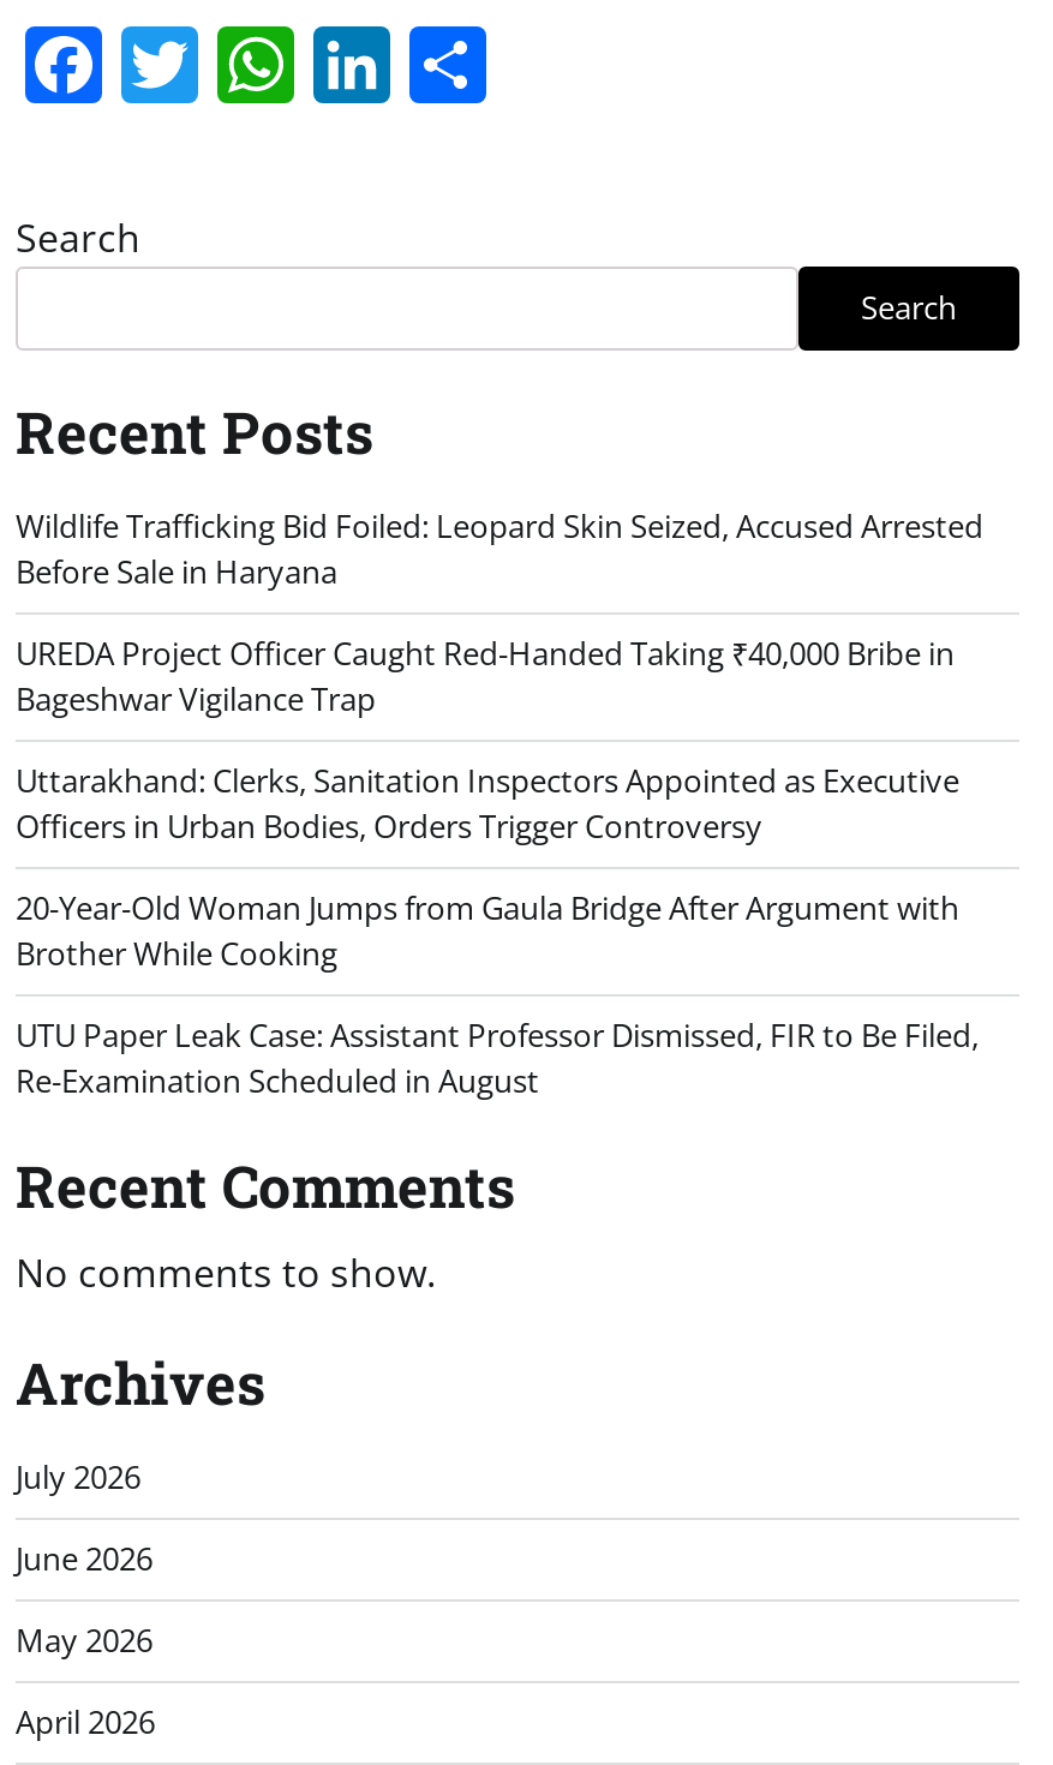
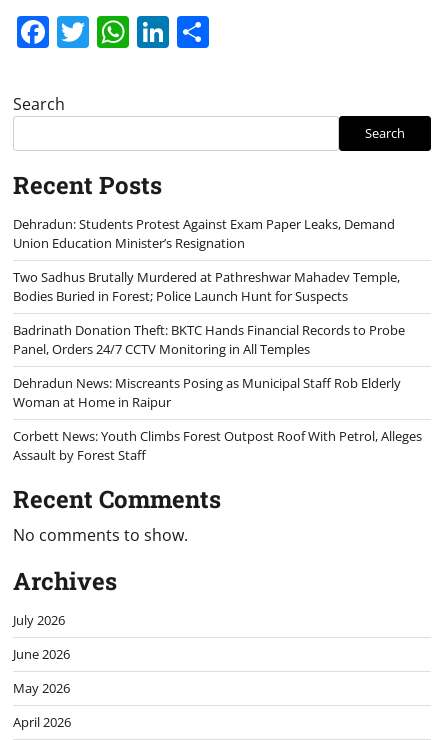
[16,504,983,592] Wildlife Trafficking Bid Foiled: Leopard Skin Seized, Accused Arrested | Before Sale in Haryana -> [13,215,395,252] Dehradun: Students Protest Against Exam Paper Leaks, Demand | Union Education Minister’s Resignation
[16,631,955,720] UREDA Project Officer Caught Red-Handed Taking ₹40,000 Bribe in | Bageshwar Vigilance Trap -> [13,268,400,305] Two Sadhus Brutally Murdered at Pathreshwar Mahadev Temple, | Bodies Buried in Forest; Police Launch Hunt for Suspects
[16,758,959,847] Uttarakhand: Clerks, Sanitation Inspectors Appointed as Executive | Officers in Urban Bodies, Orders Trigger Controversy -> [13,321,405,358] Badrinath Donation Theft: BKTC Hands Financial Records to Probe | Panel, Orders 24/7 CCTV Monitoring in All Temples
[16,885,959,974] 20-Year-Old Woman Jumps from Gaula Bridge After Argument with | Brother While Cooking -> [13,374,401,411] Dehradun News: Miscreants Posing as Municipal Staff Rob Elderly | Woman at Home in Raipur
[16,1013,979,1102] UTU Paper Leak Case: Assistant Professor Dismissed, FIR to Be Filed, | Re-Examination Scheduled in August -> [13,427,422,464] Corbett News: Youth Climbs Forest Outpost Roof With Petrol, Alleges | Assault by Forest Staff

